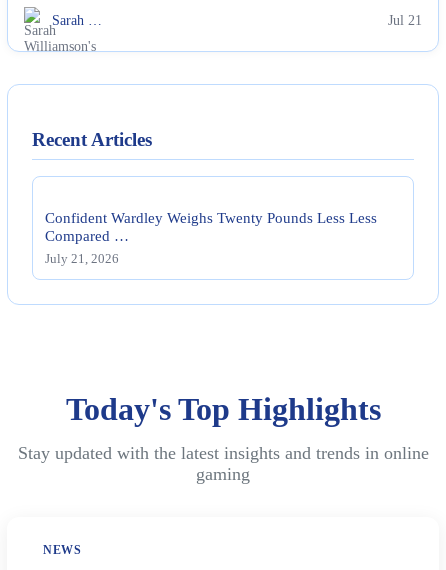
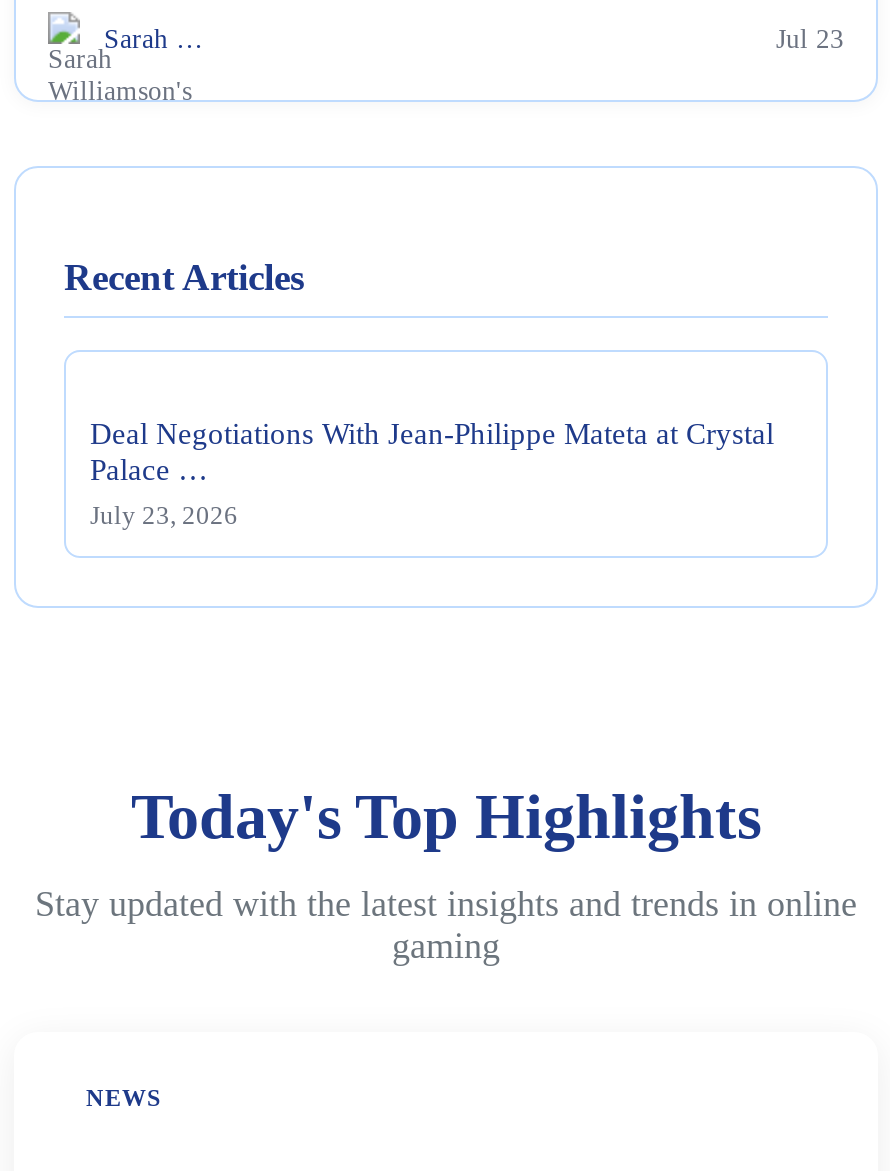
[388,13,422,28] Jul 21 -> [776,25,844,55] Jul 23
[45,209,377,244] Confident Wardley Weighs Twenty Pounds Less Less | Compared … -> [90,416,774,486] Deal Negotiations With Jean-Philippe Mateta at Crystal | Palace …
[45,252,119,266] July 21, 2026 -> [90,502,238,530] July 23, 2026

